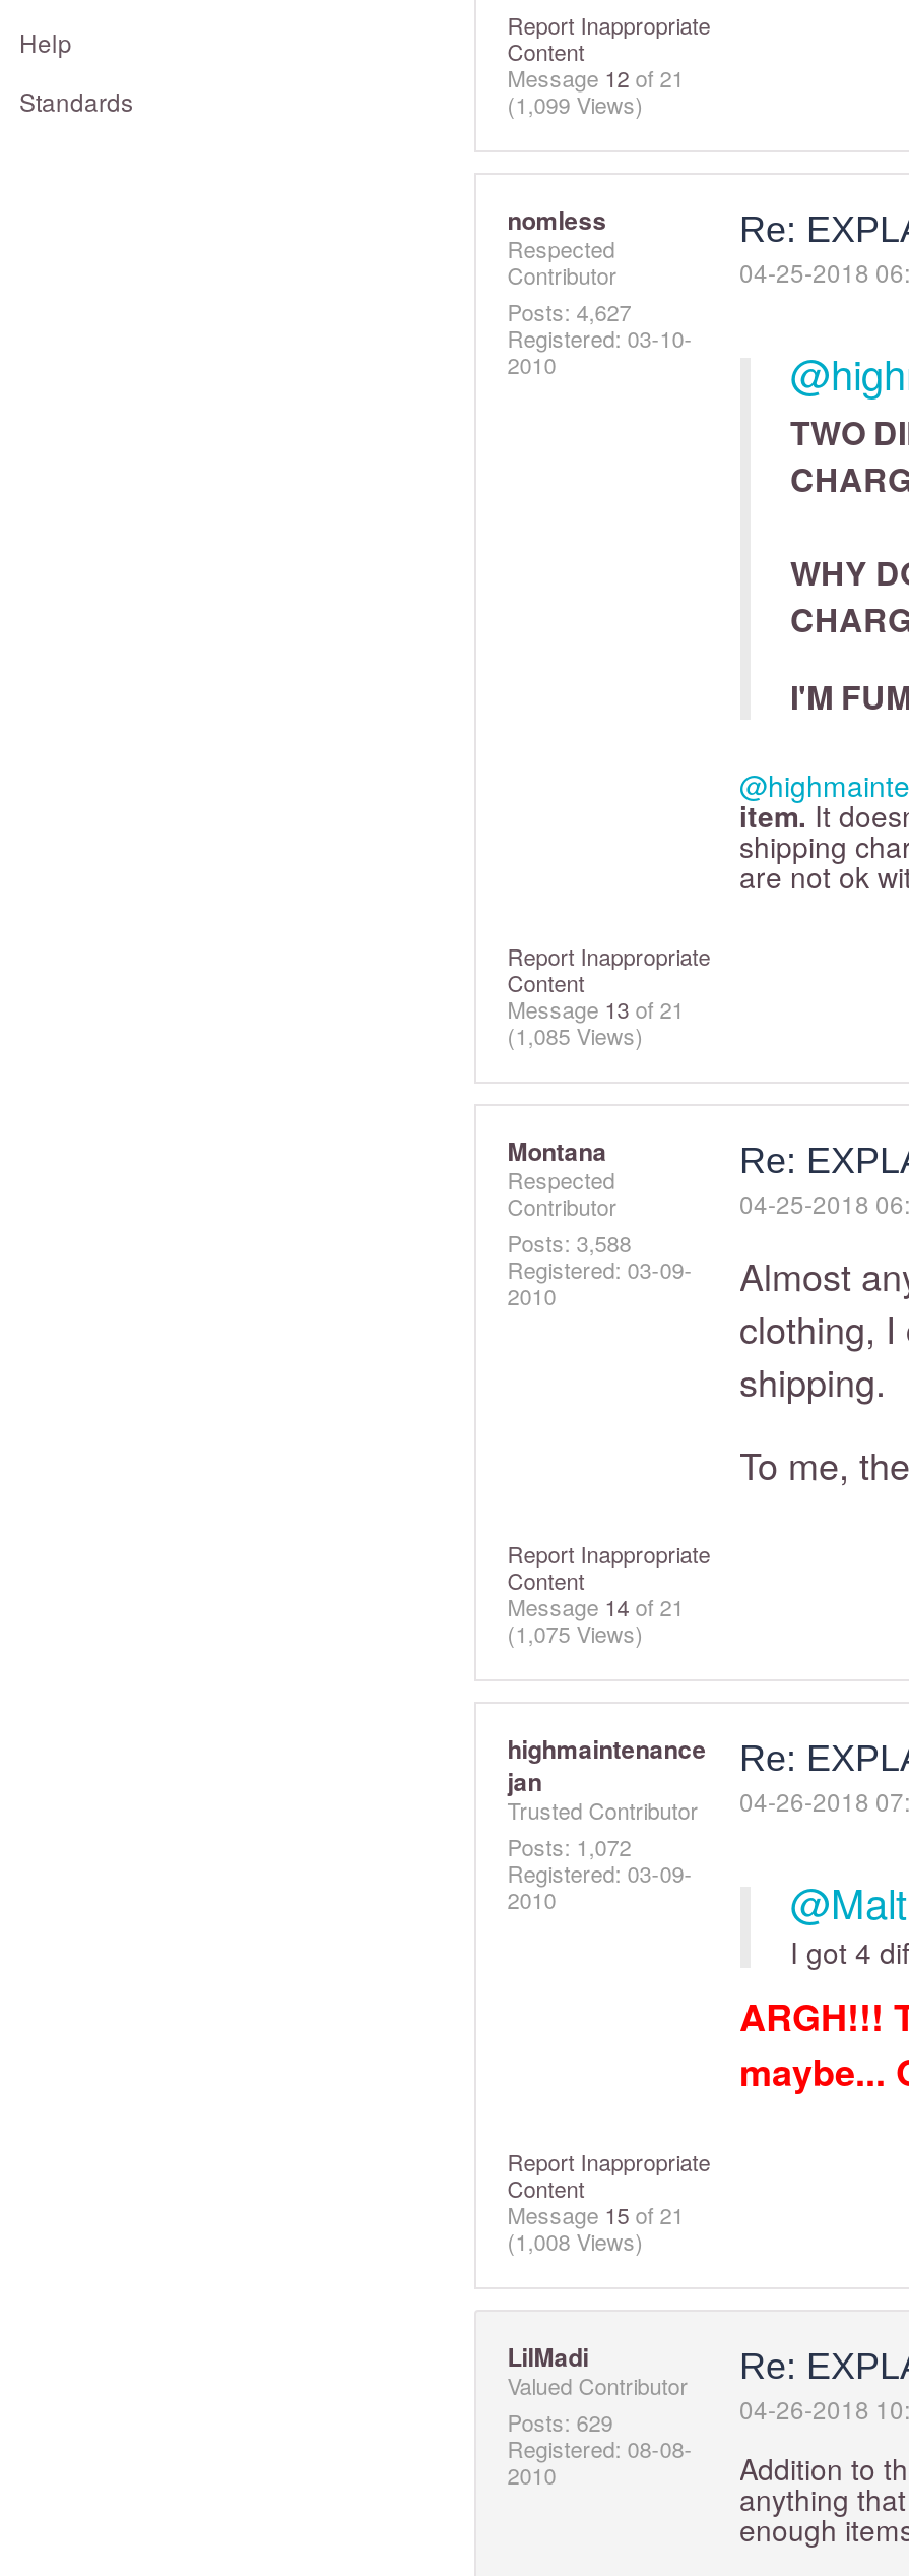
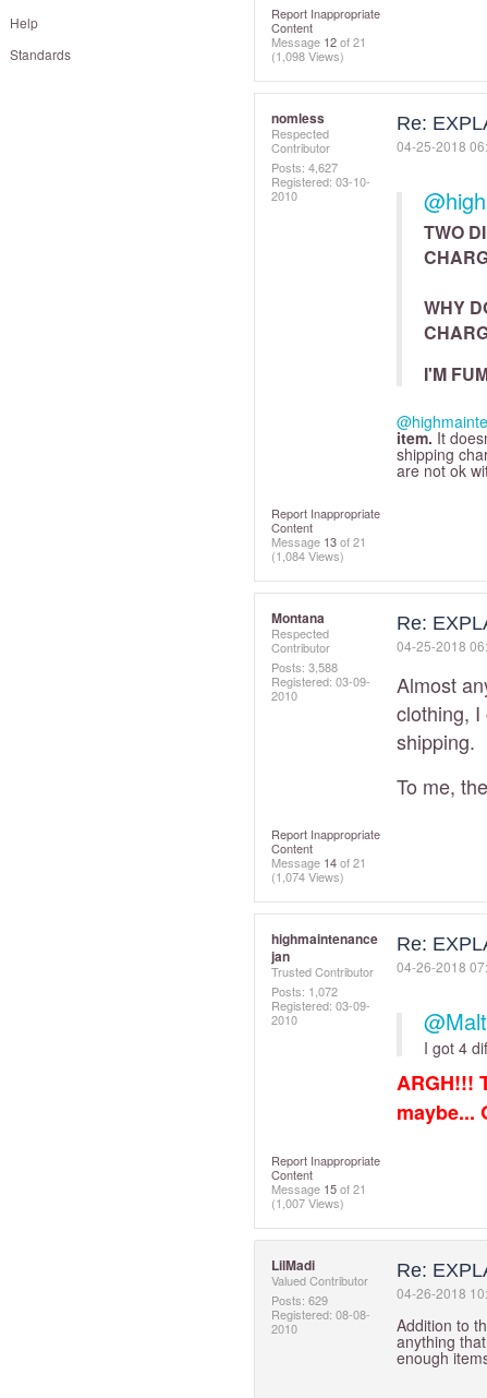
[507,87,643,120] (1,099 Views) -> [271,47,344,64] (1,098 Views)
[507,1019,643,1051] (1,085 Views) -> [271,547,344,564] (1,084 Views)
[507,1616,643,1649] (1,075 Views) -> [271,868,344,885] (1,074 Views)
[507,2224,643,2257] (1,008 Views) -> [271,1194,344,1211] (1,007 Views)

